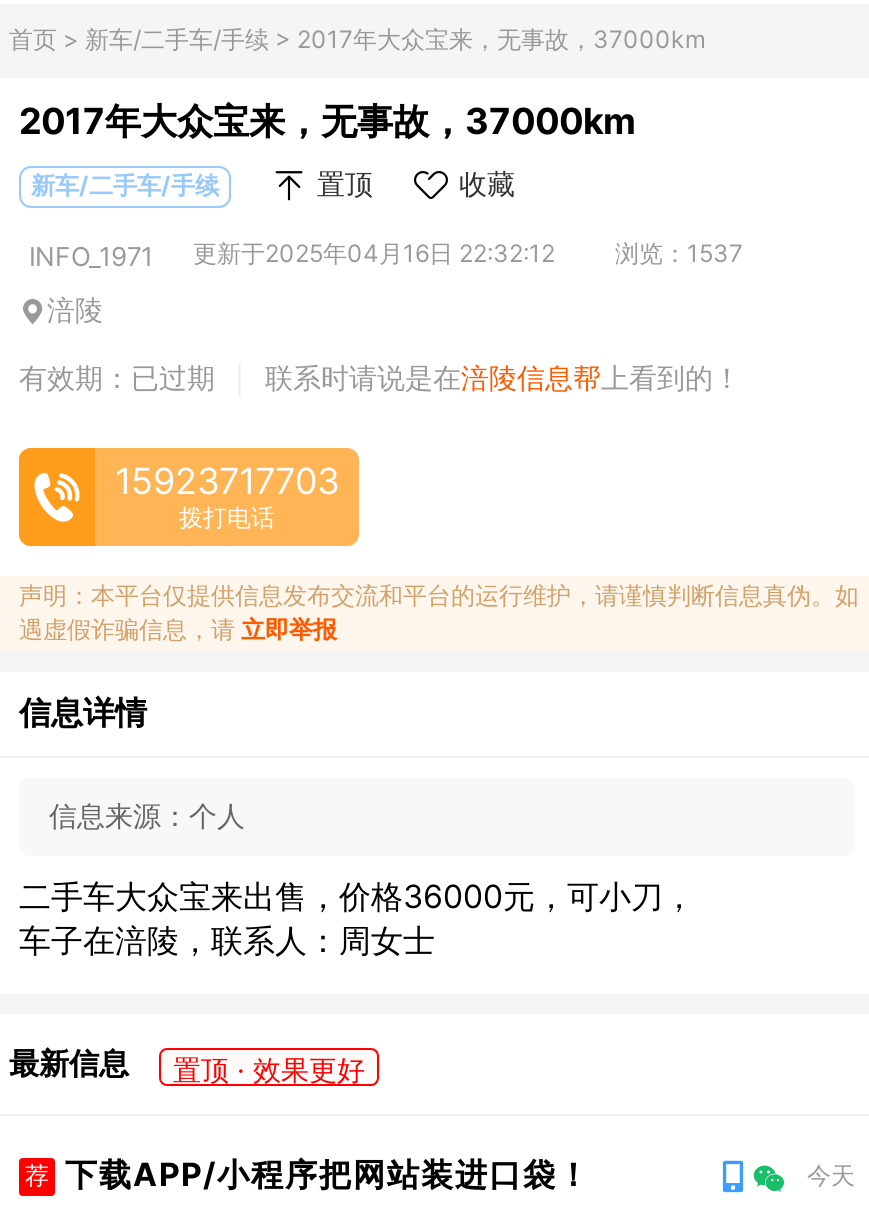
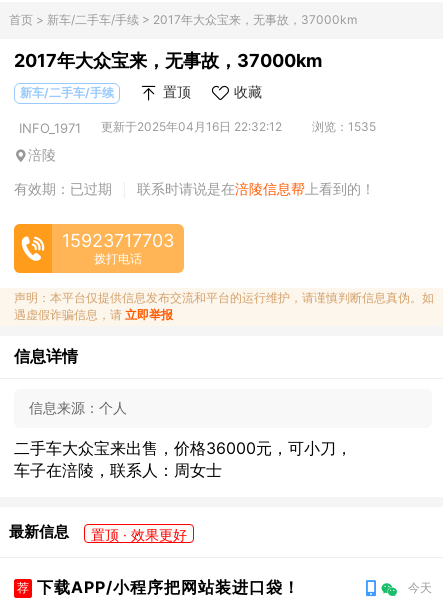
[29,238,743,271] INFO_1971 更新于2025年04月16日 22:32:12 浏览：1537 -> [19,119,376,135] INFO_1971 更新于2025年04月16日 22:32:12 浏览：1535

